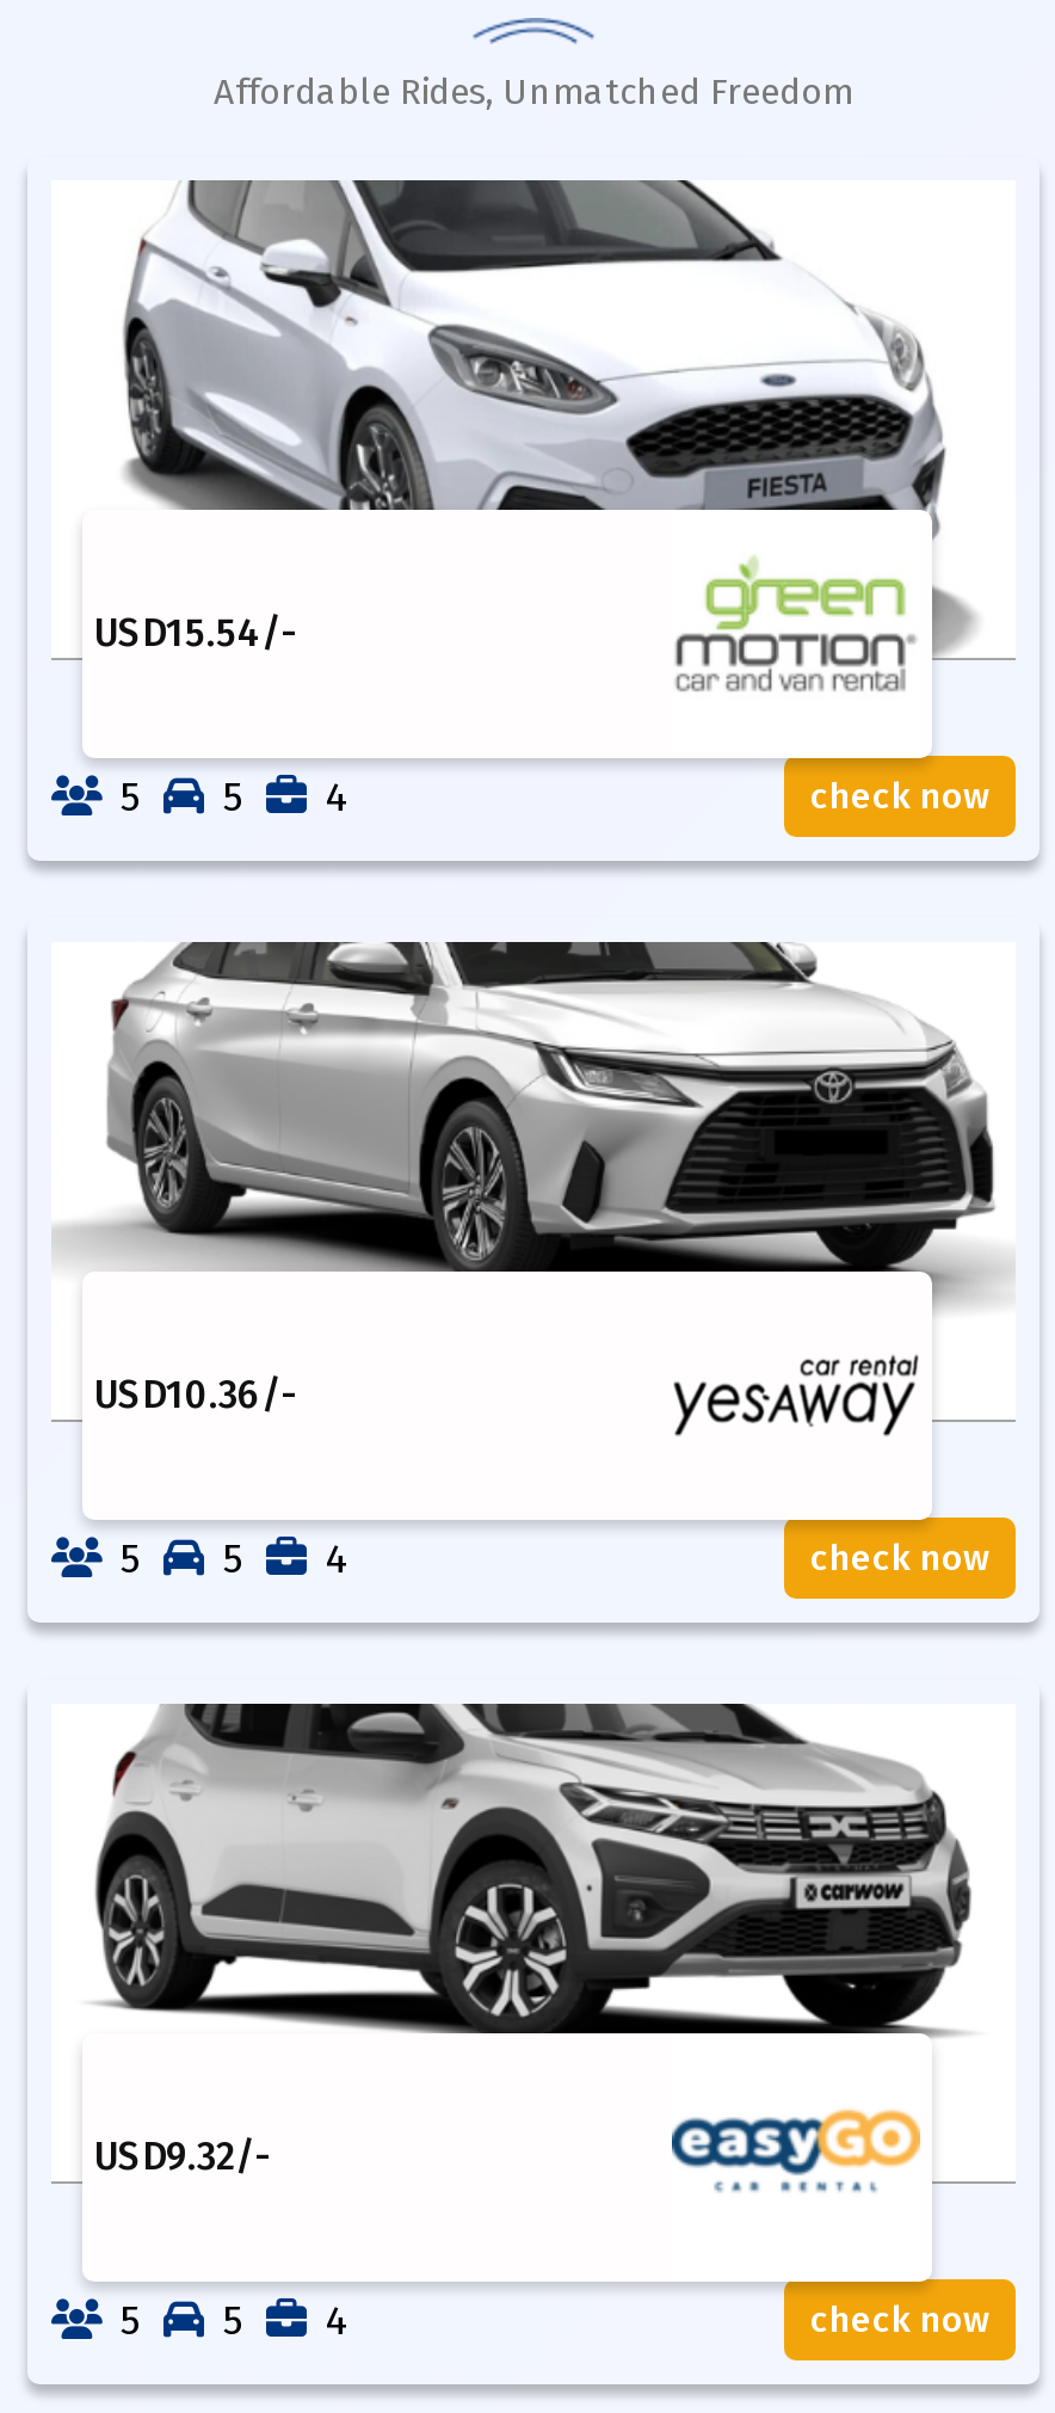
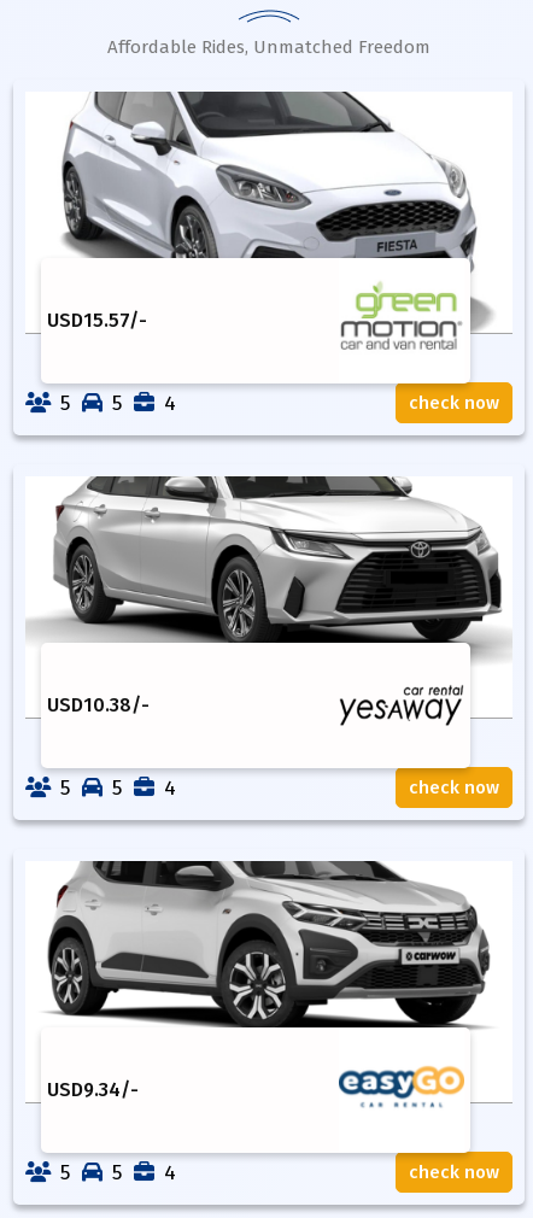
[94,611,297,656] USD15.54/- -> [47,309,147,332] USD15.57/-
[94,1373,297,1418] USD10.36 /- -> [47,694,150,717] USD10.38 /-
[94,2135,271,2180] USD9.32/- -> [47,1079,139,1102] USD9.34/-

